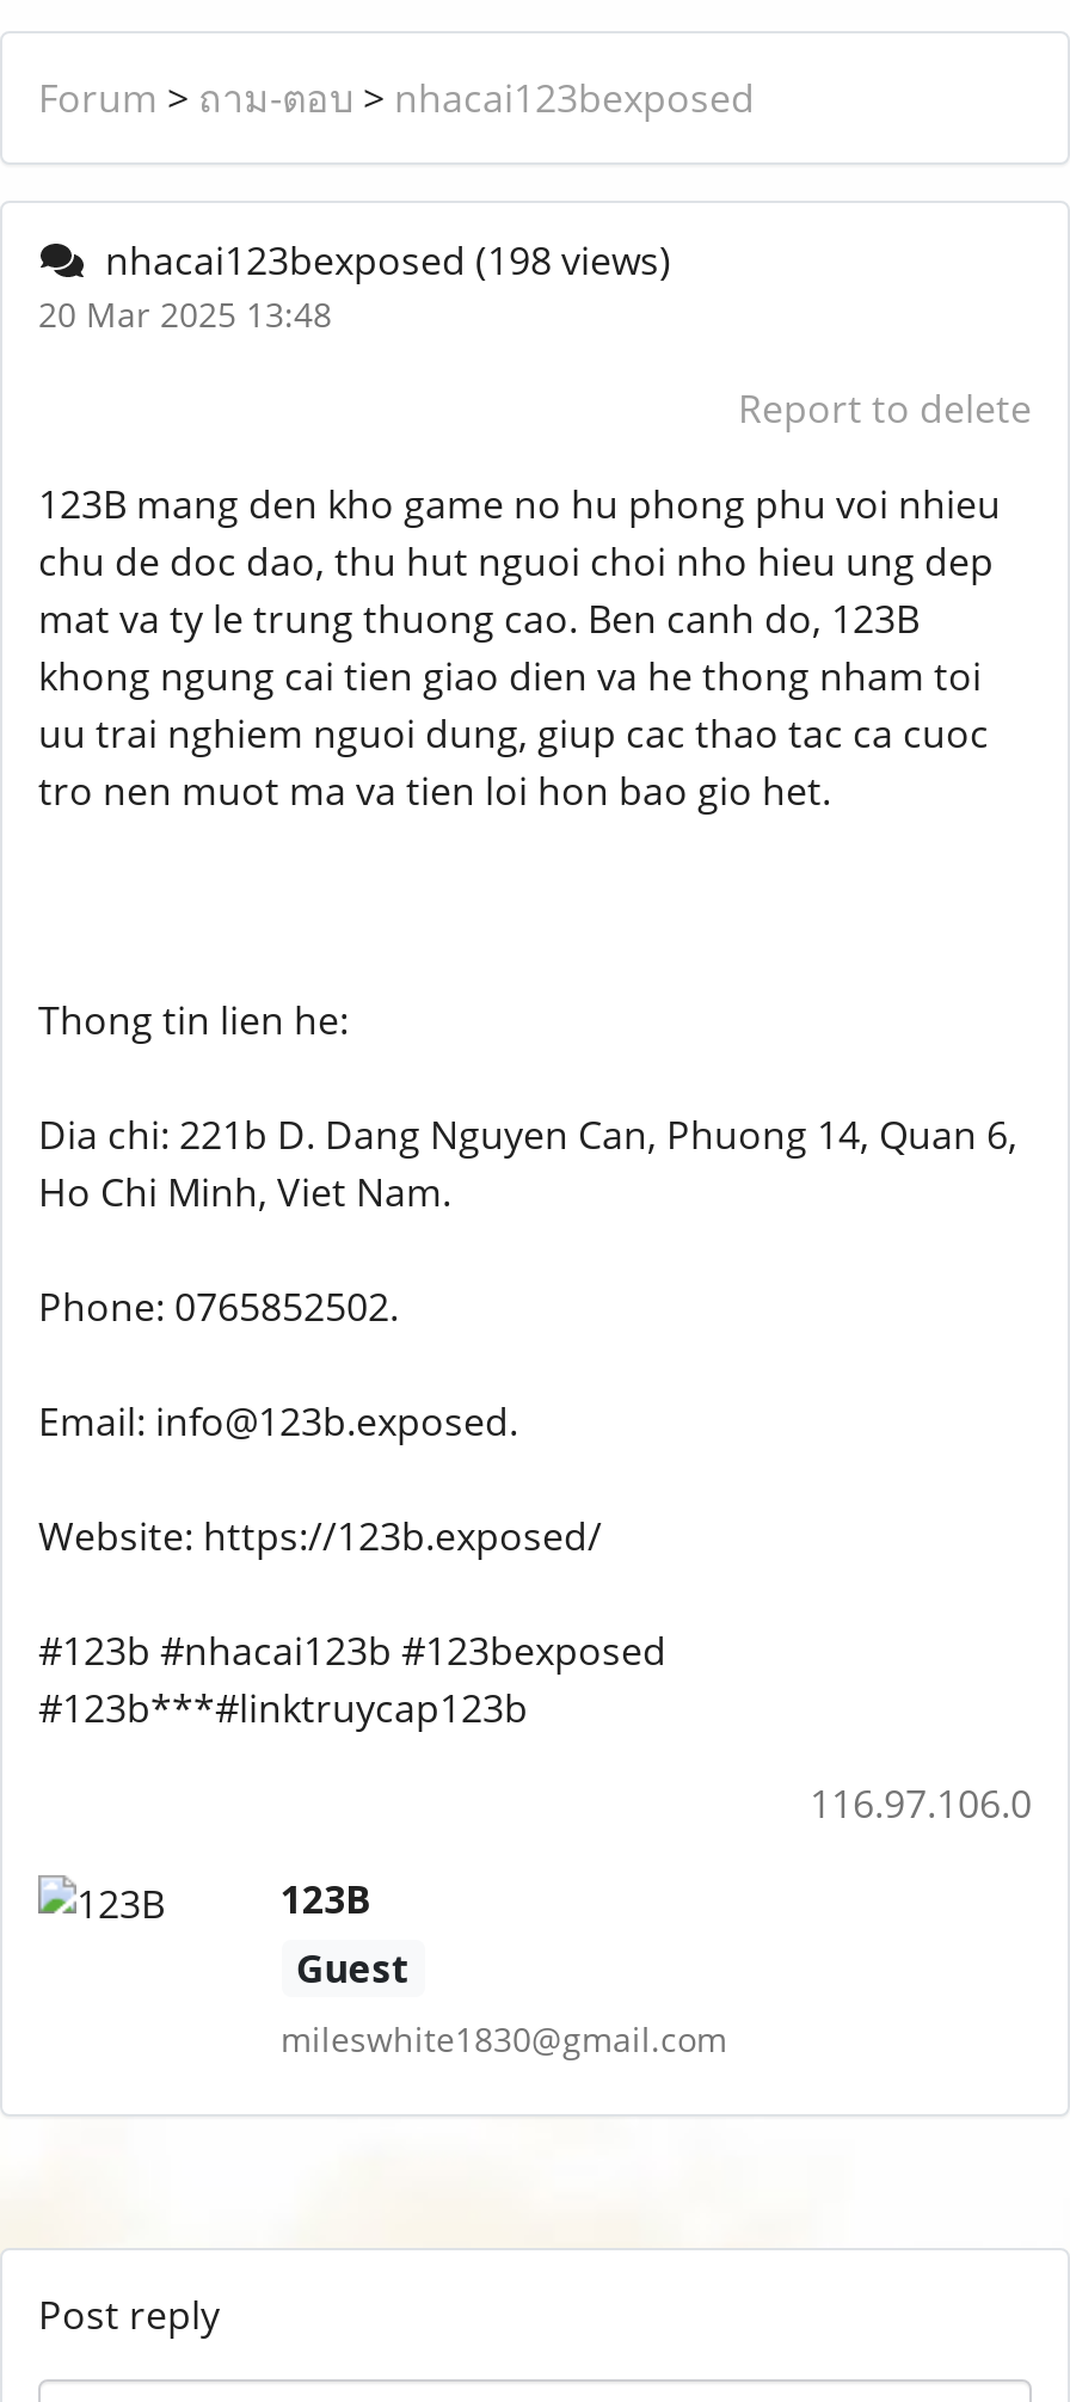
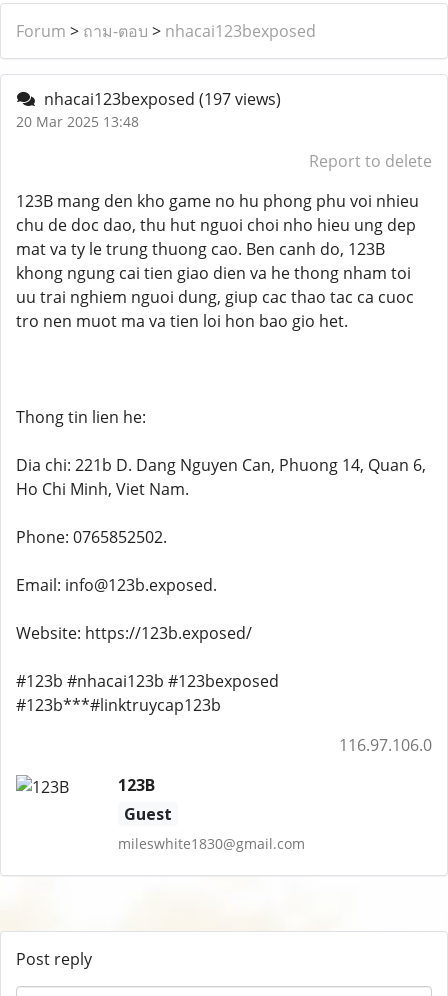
[86,234,671,287] nhacai123bexposed (198 views) -> [36,88,281,110] nhacai123bexposed (197 views)

